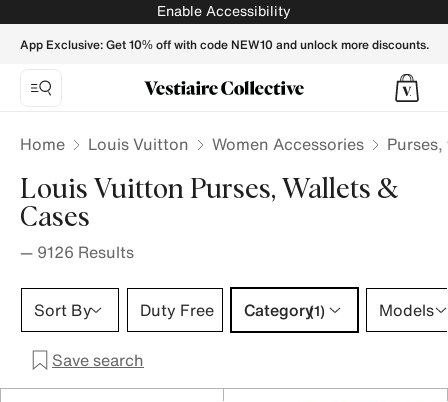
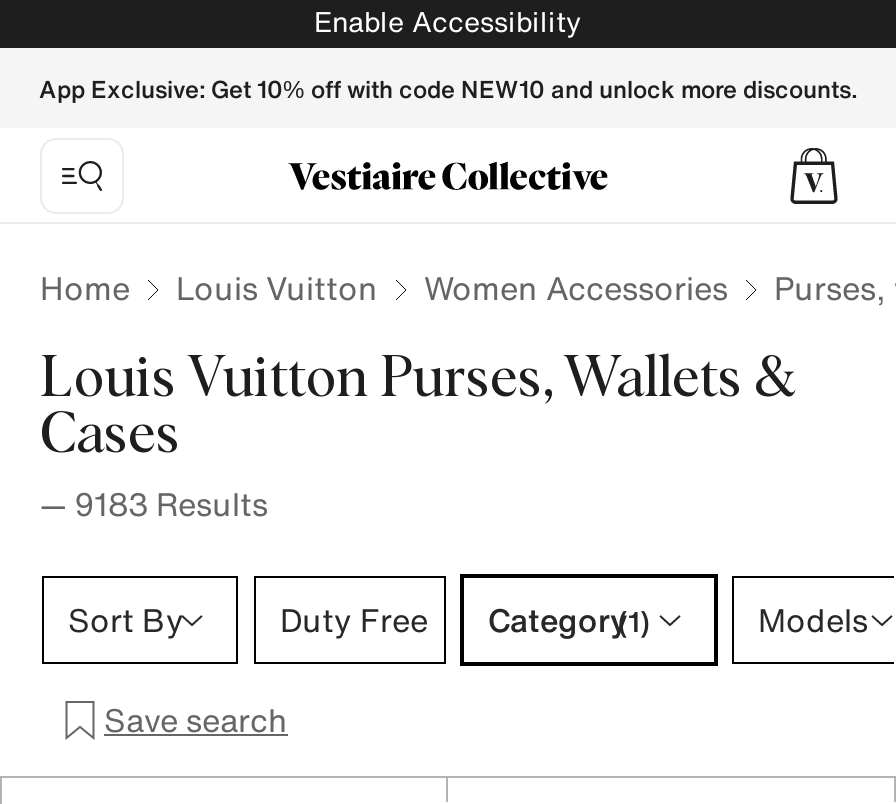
[20,240,134,264] — 9126 Results -> [40,480,268,528] — 9183 Results

